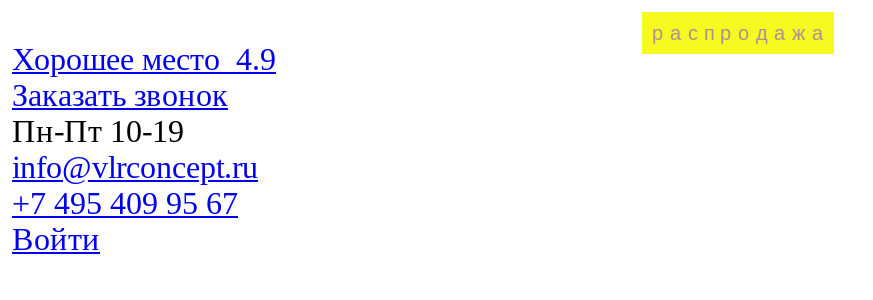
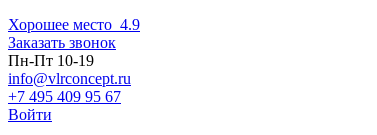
[652,22,830,44] распродажа -> none

